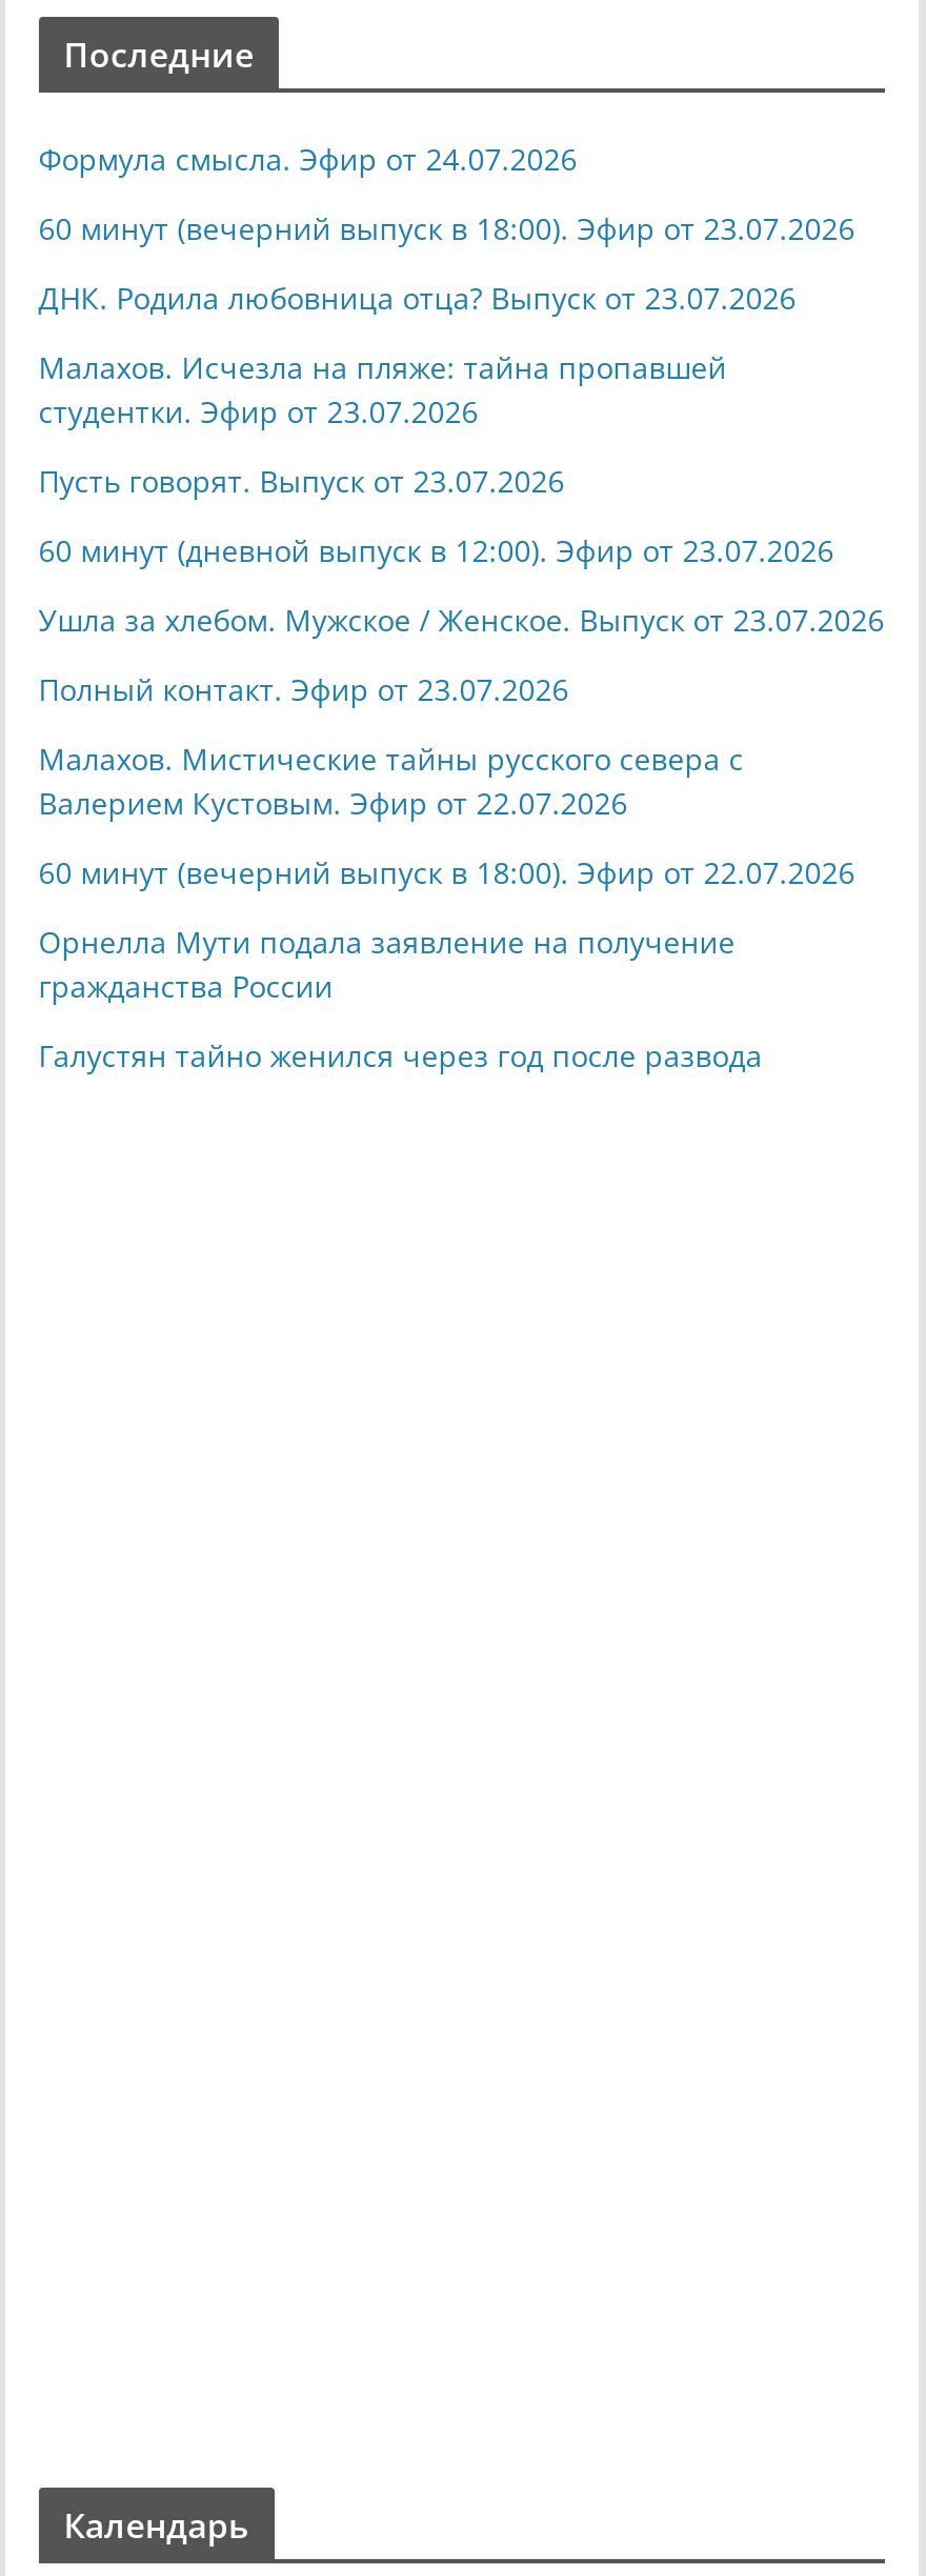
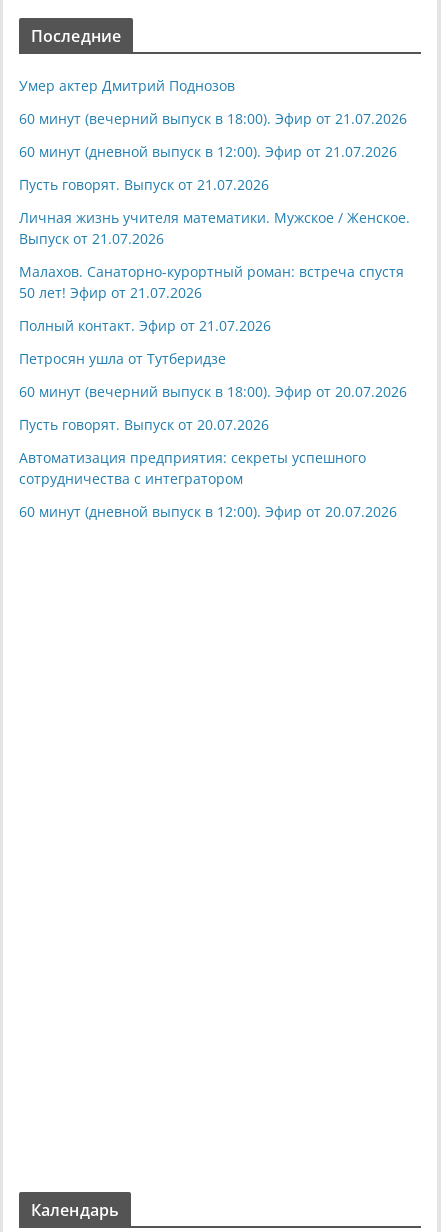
[38,139,577,179] Формула смысла. Эфир от 24.07.2026 -> [19,76,235,95] Умер актер Дмитрий Поднозов
[38,208,855,248] 60 минут (вечерний выпуск в 18:00). Эфир от 23.07.2026 -> [19,109,407,128] 60 минут (вечерний выпуск в 18:00). Эфир от 21.07.2026
[38,278,796,318] ДНК. Родила любовница отца? Выпуск от 23.07.2026 -> [19,142,397,161] 60 минут (дневной выпуск в 12:00). Эфир от 21.07.2026
[38,347,726,431] Малахов. Исчезла на пляже: тайна пропавшей | студентки. Эфир от 23.07.2026 -> [19,175,269,194] Пусть говорят. Выпуск от 21.07.2026
[38,461,564,501] Пусть говорят. Выпуск от 23.07.2026 -> [19,208,410,248] Личная жизнь учителя математики. Мужское / Женское. | Выпуск от 21.07.2026
[38,530,834,570] 60 минут (дневной выпуск в 12:00). Эфир от 23.07.2026 -> [19,262,404,302] Малахов. Санаторно-курортный роман: встреча спустя | 50 лет! Эфир от 21.07.2026
[38,600,884,640] Ушла за хлебом. Мужское / Женское. Выпуск от 23.07.2026 -> [19,316,271,335] Полный контакт. Эфир от 21.07.2026
[38,669,569,709] Полный контакт. Эфир от 23.07.2026 -> [19,349,226,368] Петросян ушла от Тутберидзе
[38,739,743,823] Малахов. Мистические тайны русского севера с | Валерием Кустовым. Эфир от 22.07.2026 -> [19,382,407,401] 60 минут (вечерний выпуск в 18:00). Эфир от 20.07.2026
[38,852,855,892] 60 минут (вечерний выпуск в 18:00). Эфир от 22.07.2026 -> [19,415,269,434] Пусть говорят. Выпуск от 20.07.2026
[38,922,735,1006] Орнелла Мути подала заявление на получение | гражданства России -> [19,448,366,488] Автоматизация предприятия: секреты успешного | сотрудничества с интегратором
[38,1035,762,1075] Галустян тайно женился через год после развода -> [19,502,397,521] 60 минут (дневной выпуск в 12:00). Эфир от 20.07.2026

